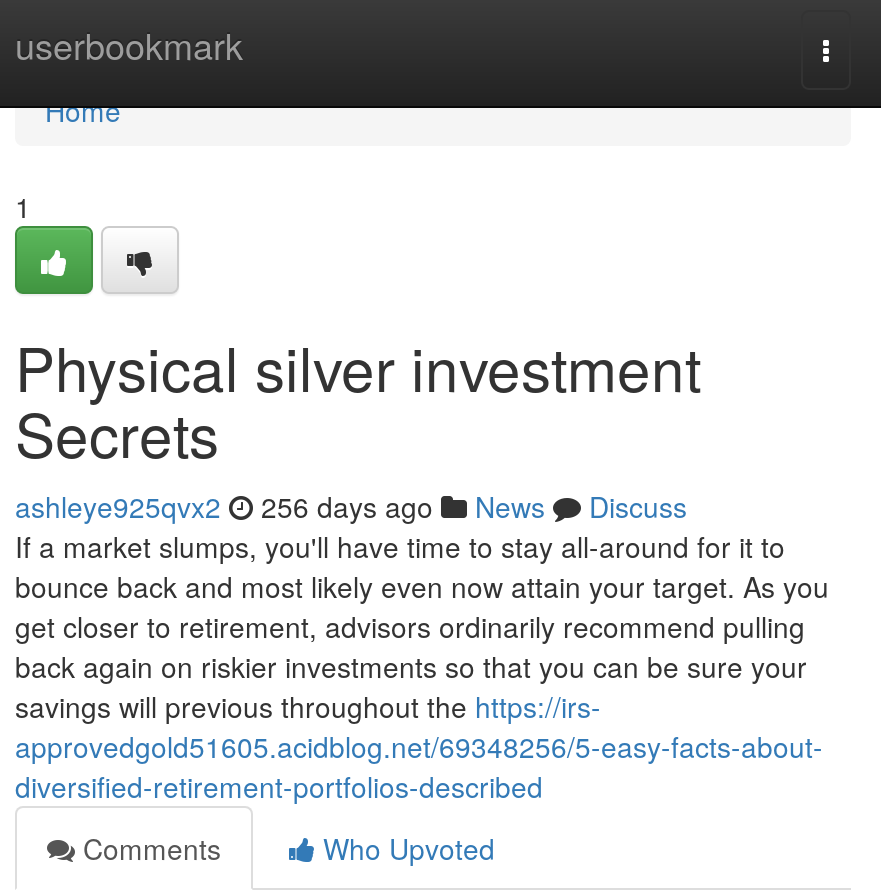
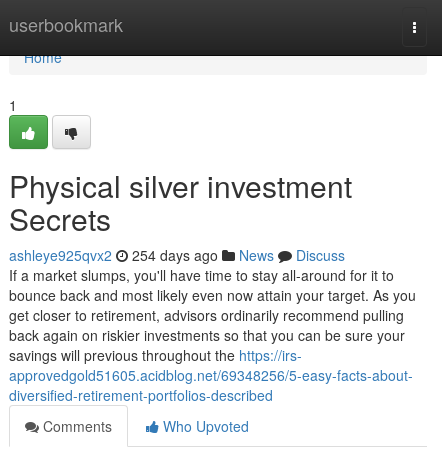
[15,486,687,526] ashleye925qvx2 256 days ago News Discuss -> [9,245,345,265] ashleye925qvx2 254 days ago News Discuss

